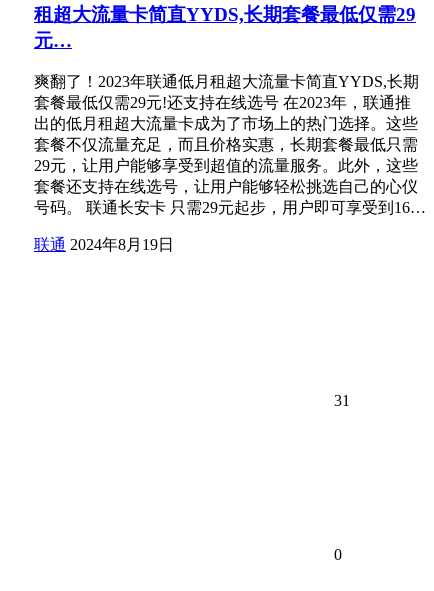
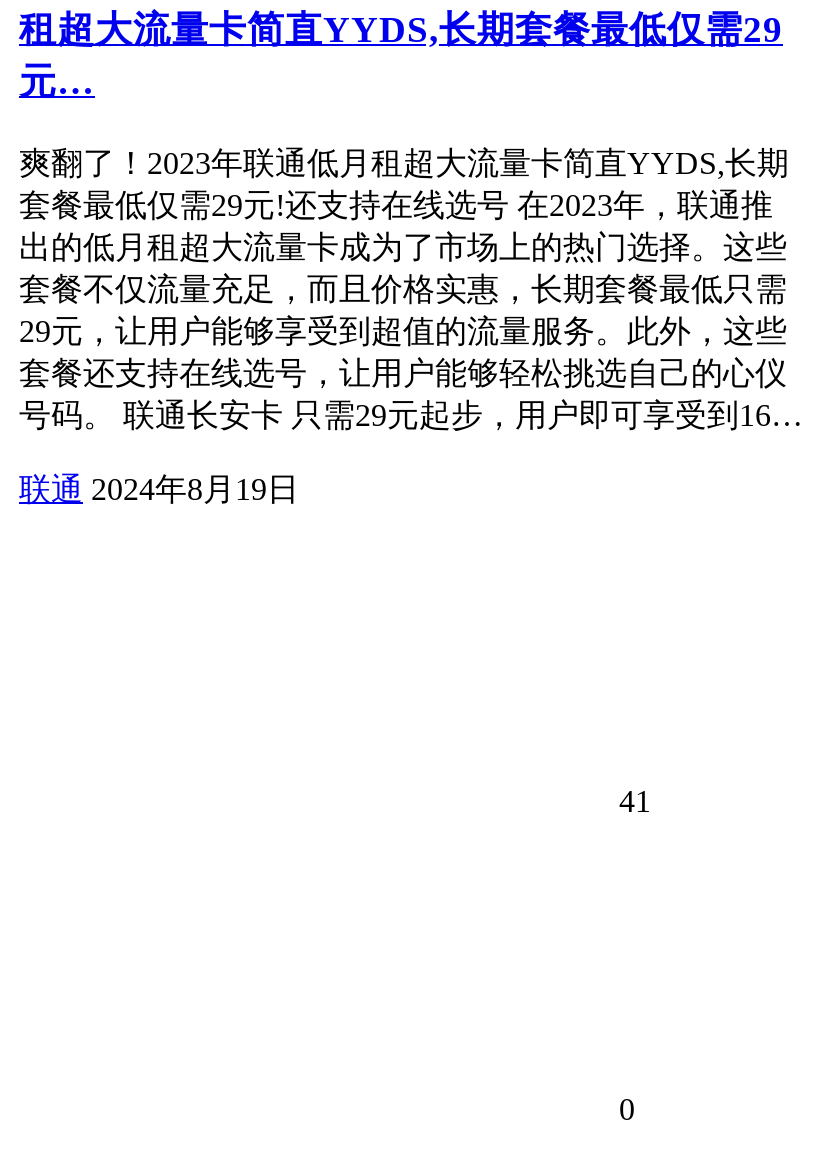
[334,392,350,409] 31 -> [619,785,651,819] 41

